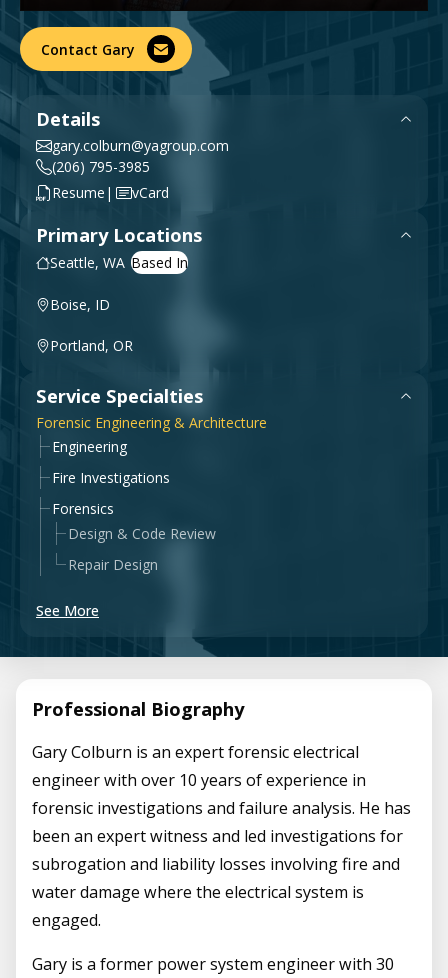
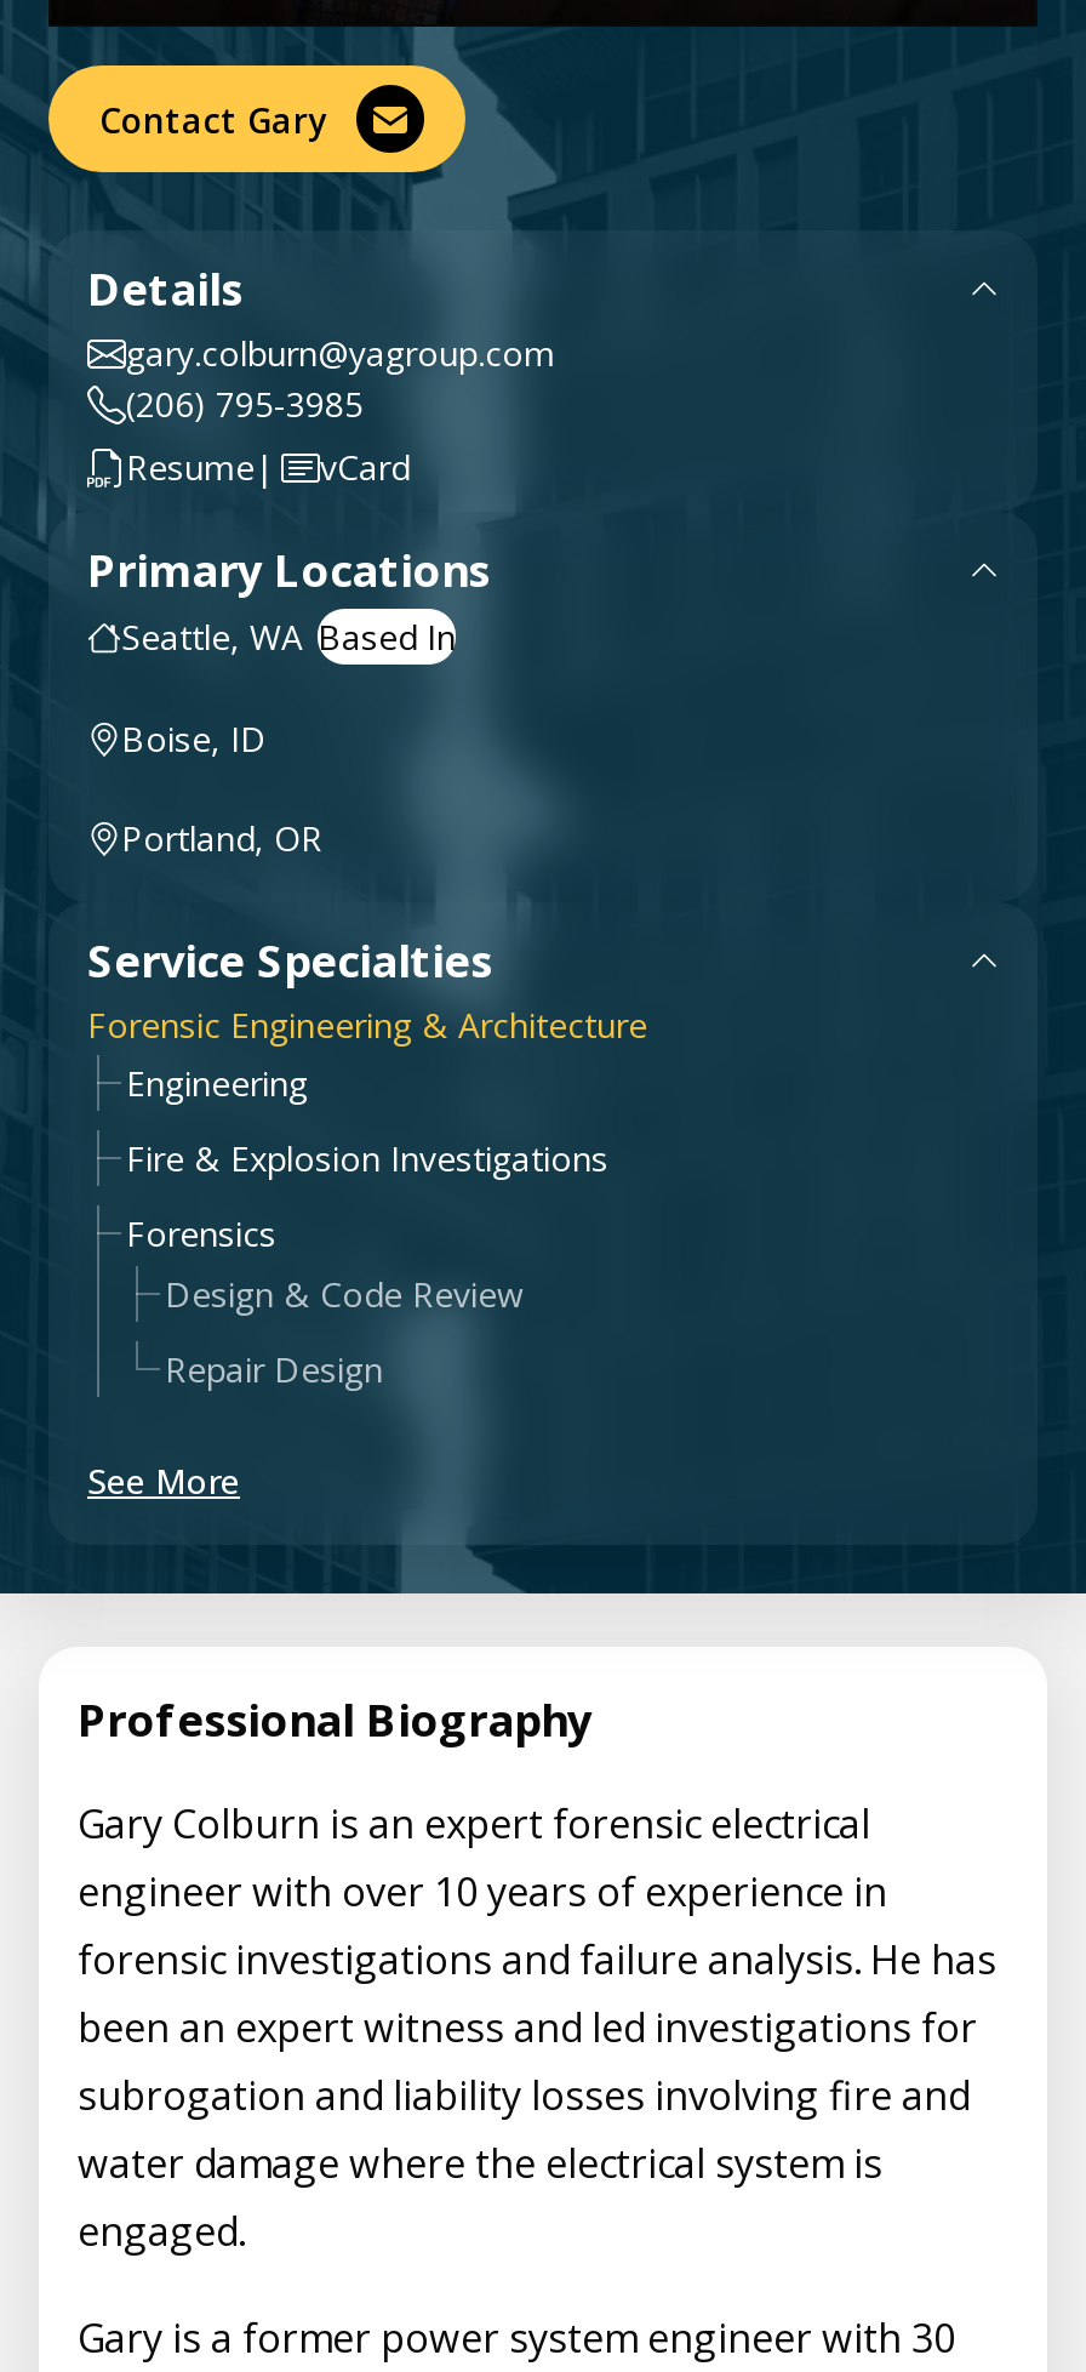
[52,468,170,487] Fire Investigations -> [126,1135,608,1181] Fire & Explosion Investigations

